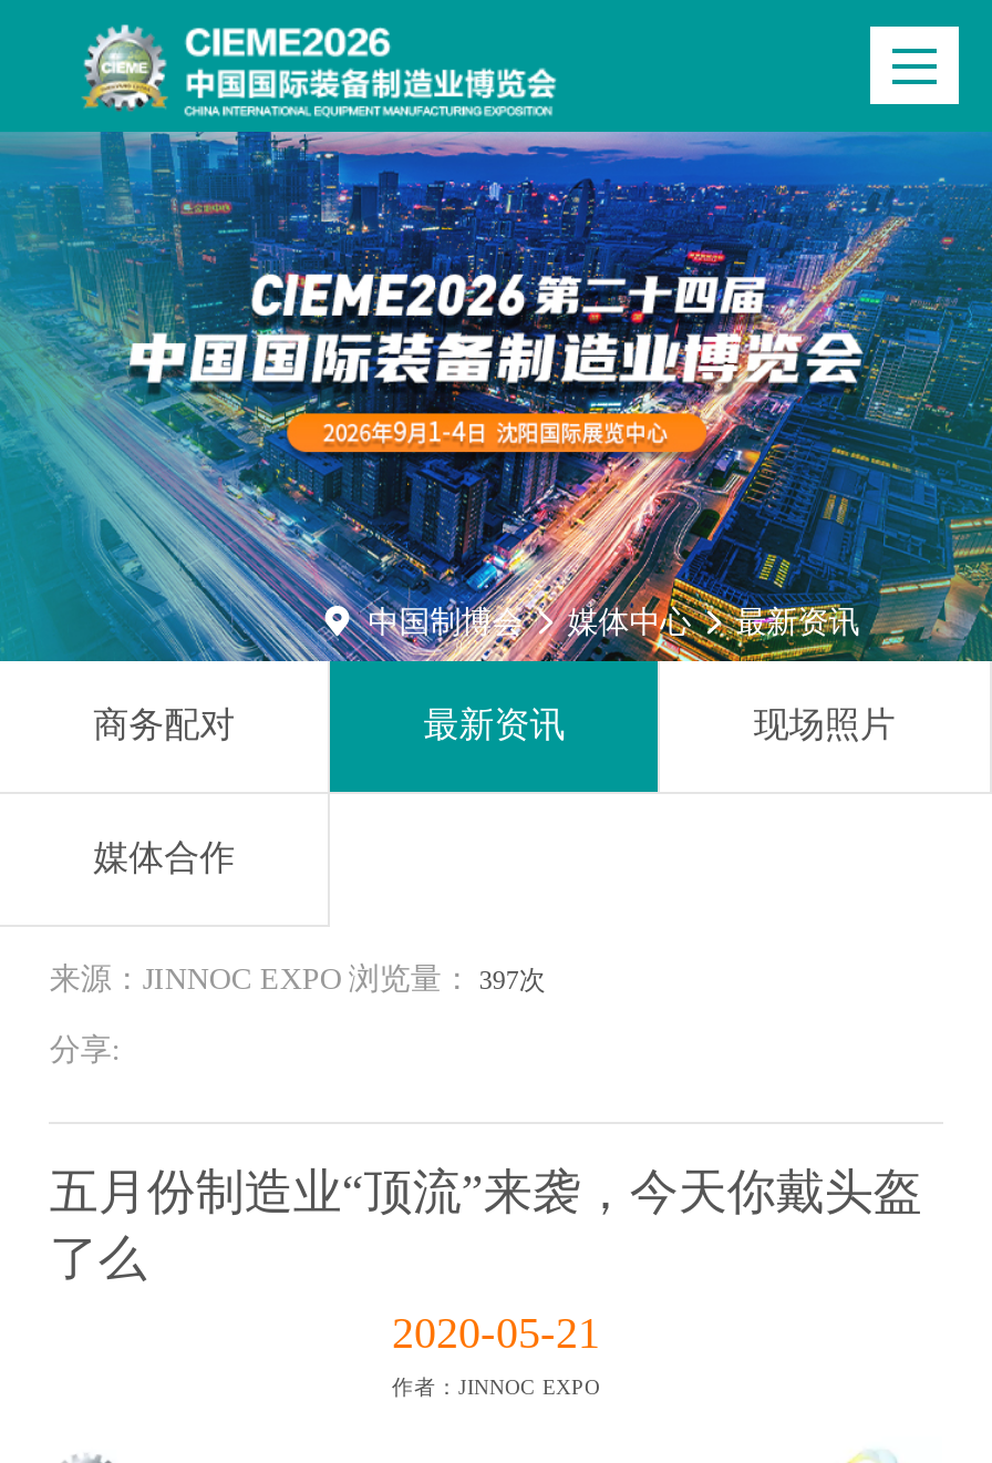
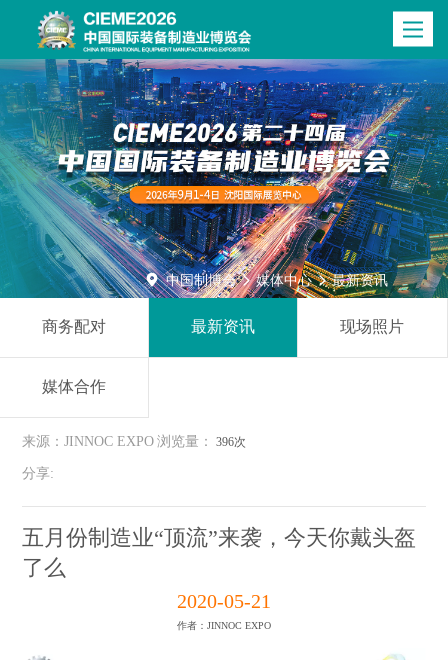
[50,963,546,997] 来源：JINNOC EXPO 浏览量： 397次 -> [22,434,246,449] 来源：JINNOC EXPO 浏览量： 396次

